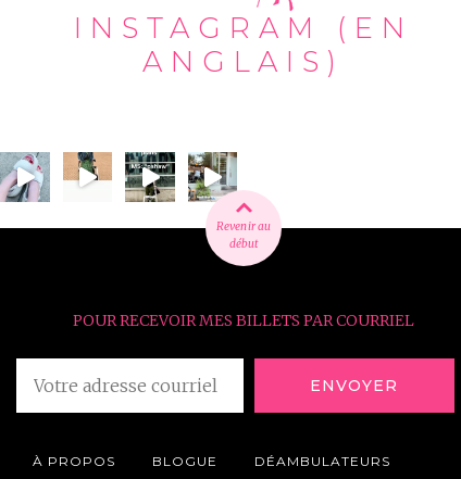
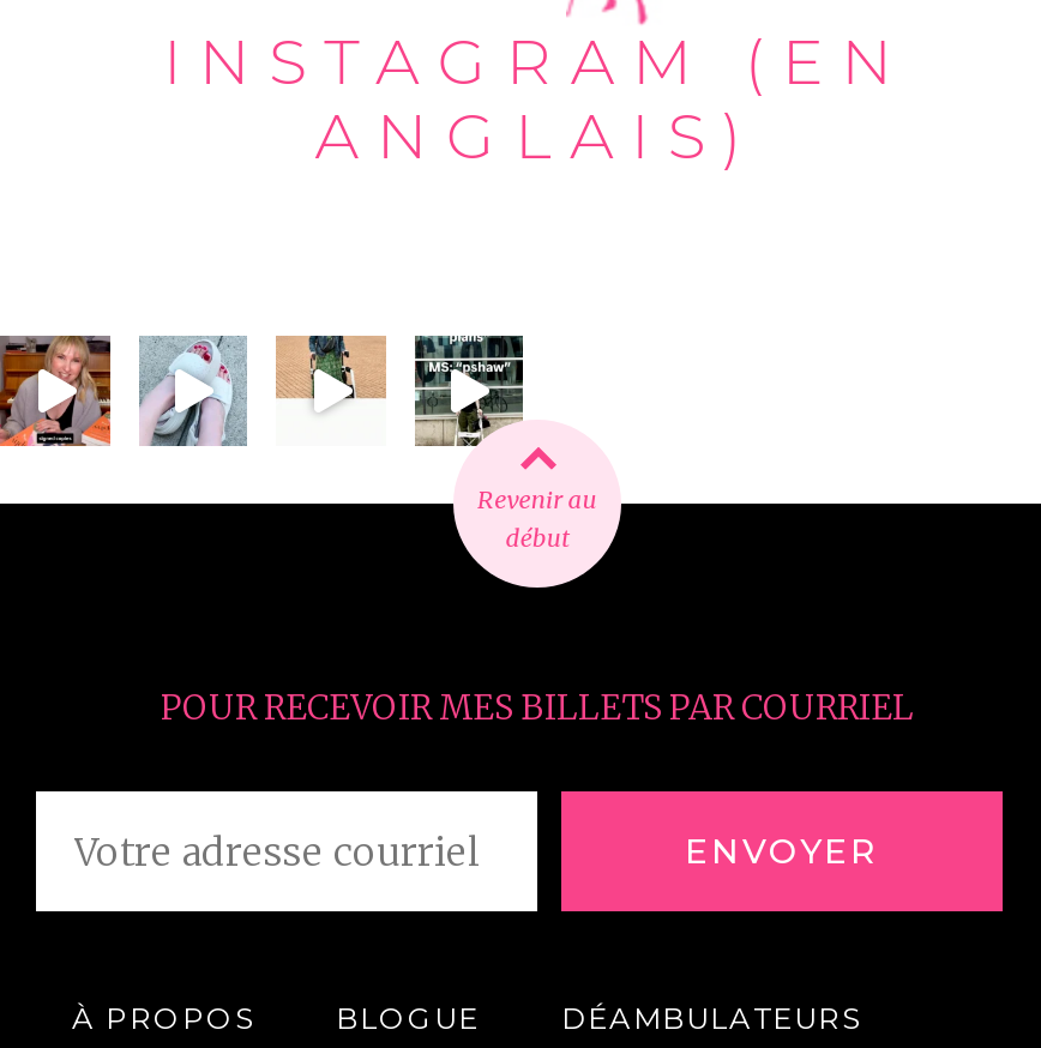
[3,152,50,203] [image] -> [7,336,113,448] [image]
[63,152,112,202] [image] -> [139,336,247,448] [image]
[124,151,176,203] [image] -> [276,336,386,446] [image]
[188,151,237,201] [image] -> [415,333,525,446] [image]

